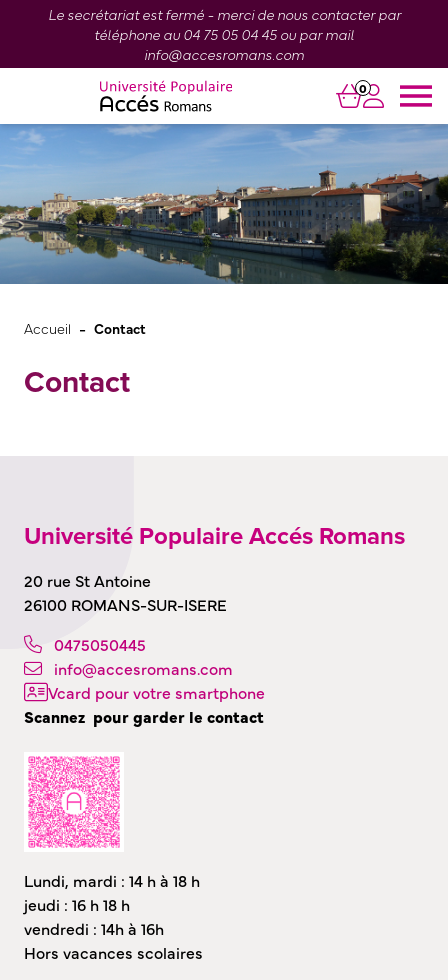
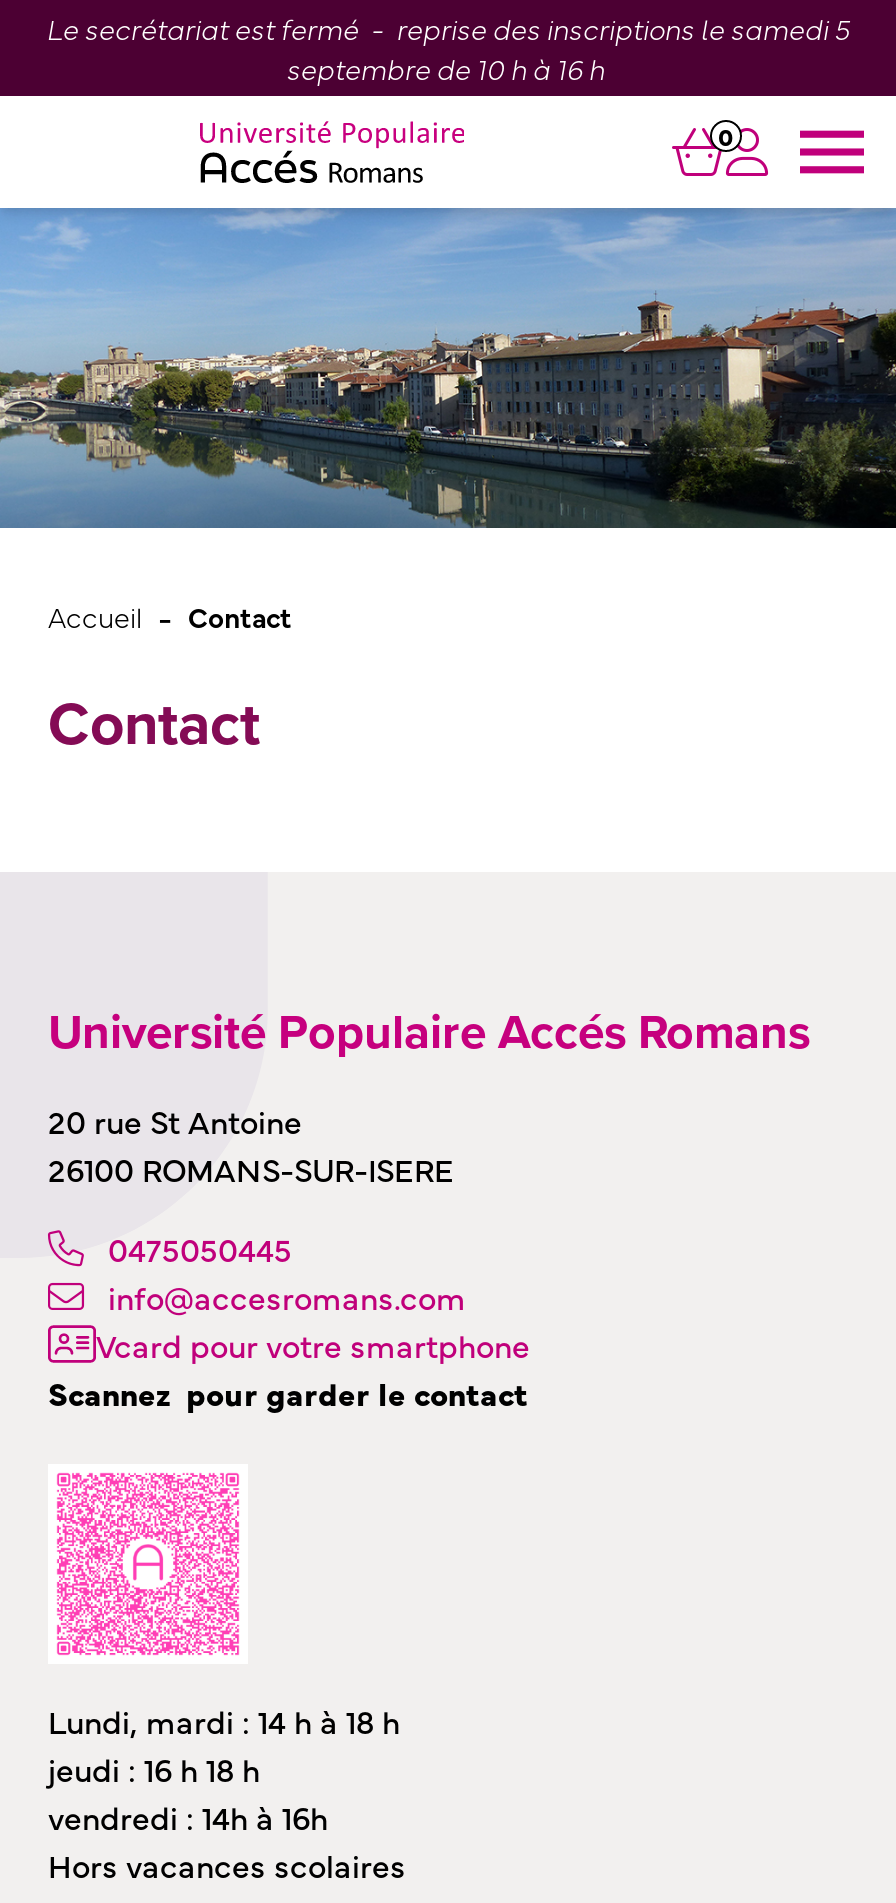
[47,4,400,63] Le secrétariat est fermé - merci de nous contacter par | téléphone au 04 75 05 04 45 ou par mail | info@accesromans.com -> [46,8,850,86] Le secrétariat est fermé - reprise des inscriptions le samedi 5 | septembre de 10 h à 16 h

